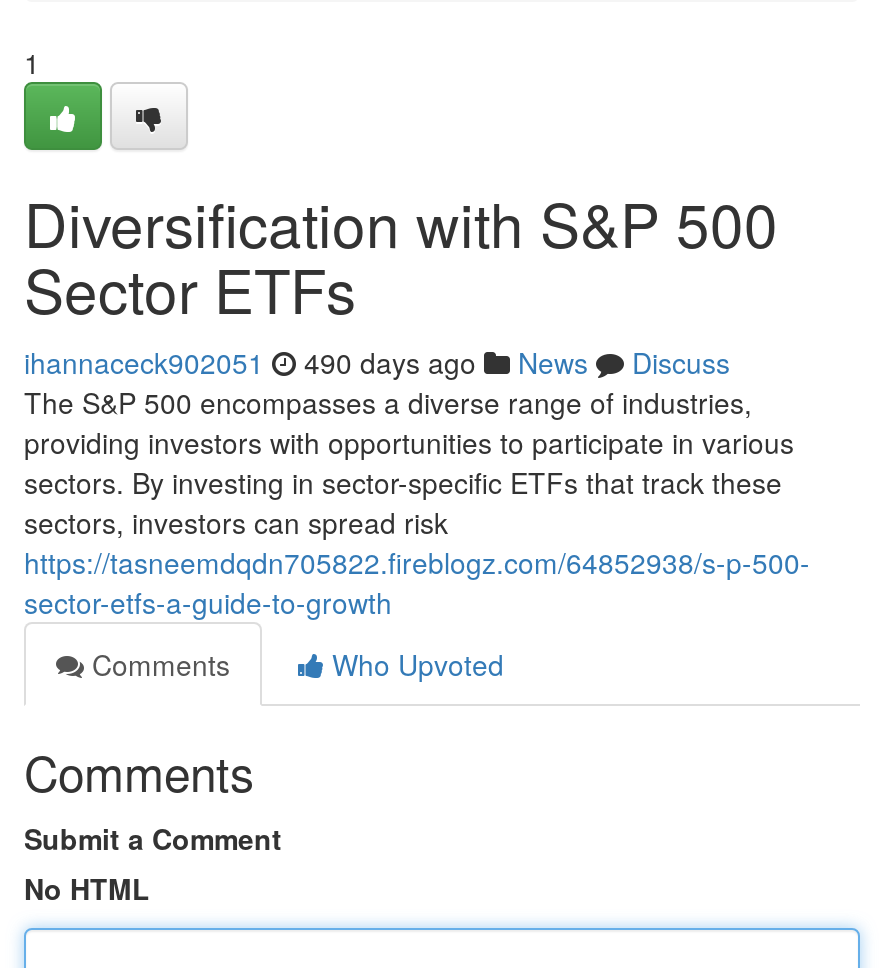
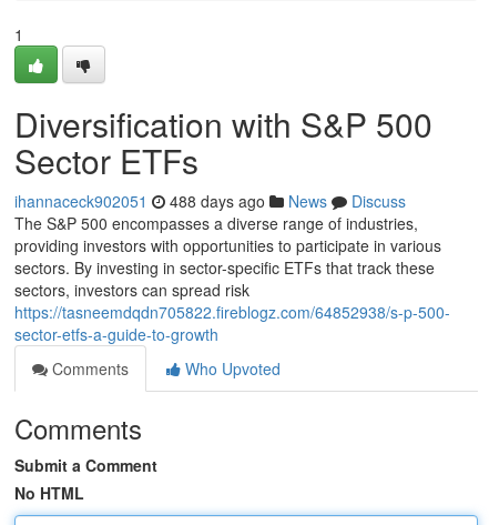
[24,342,730,382] ihannaceck902051 490 days ago News Discuss -> [14,190,406,212] ihannaceck902051 488 days ago News Discuss

